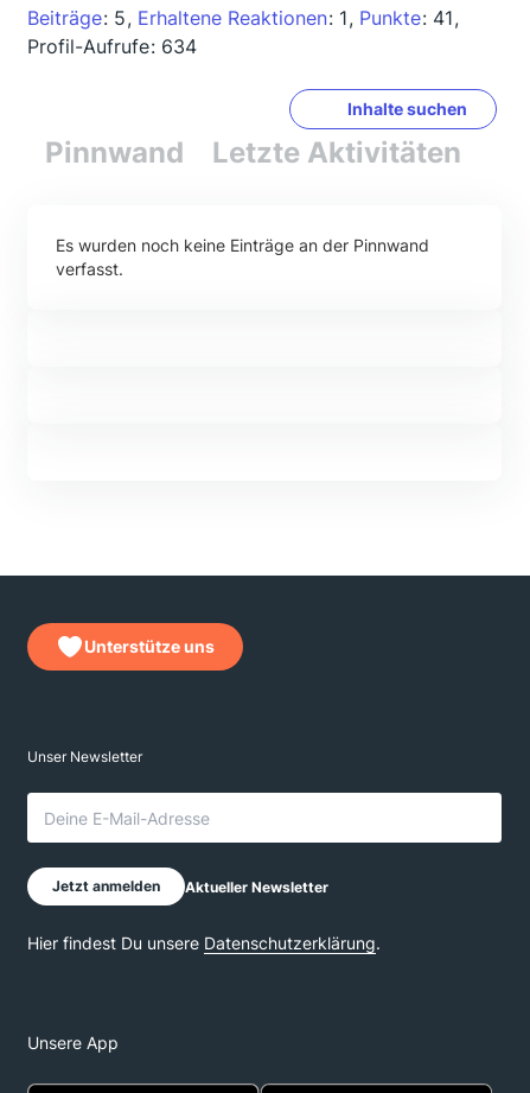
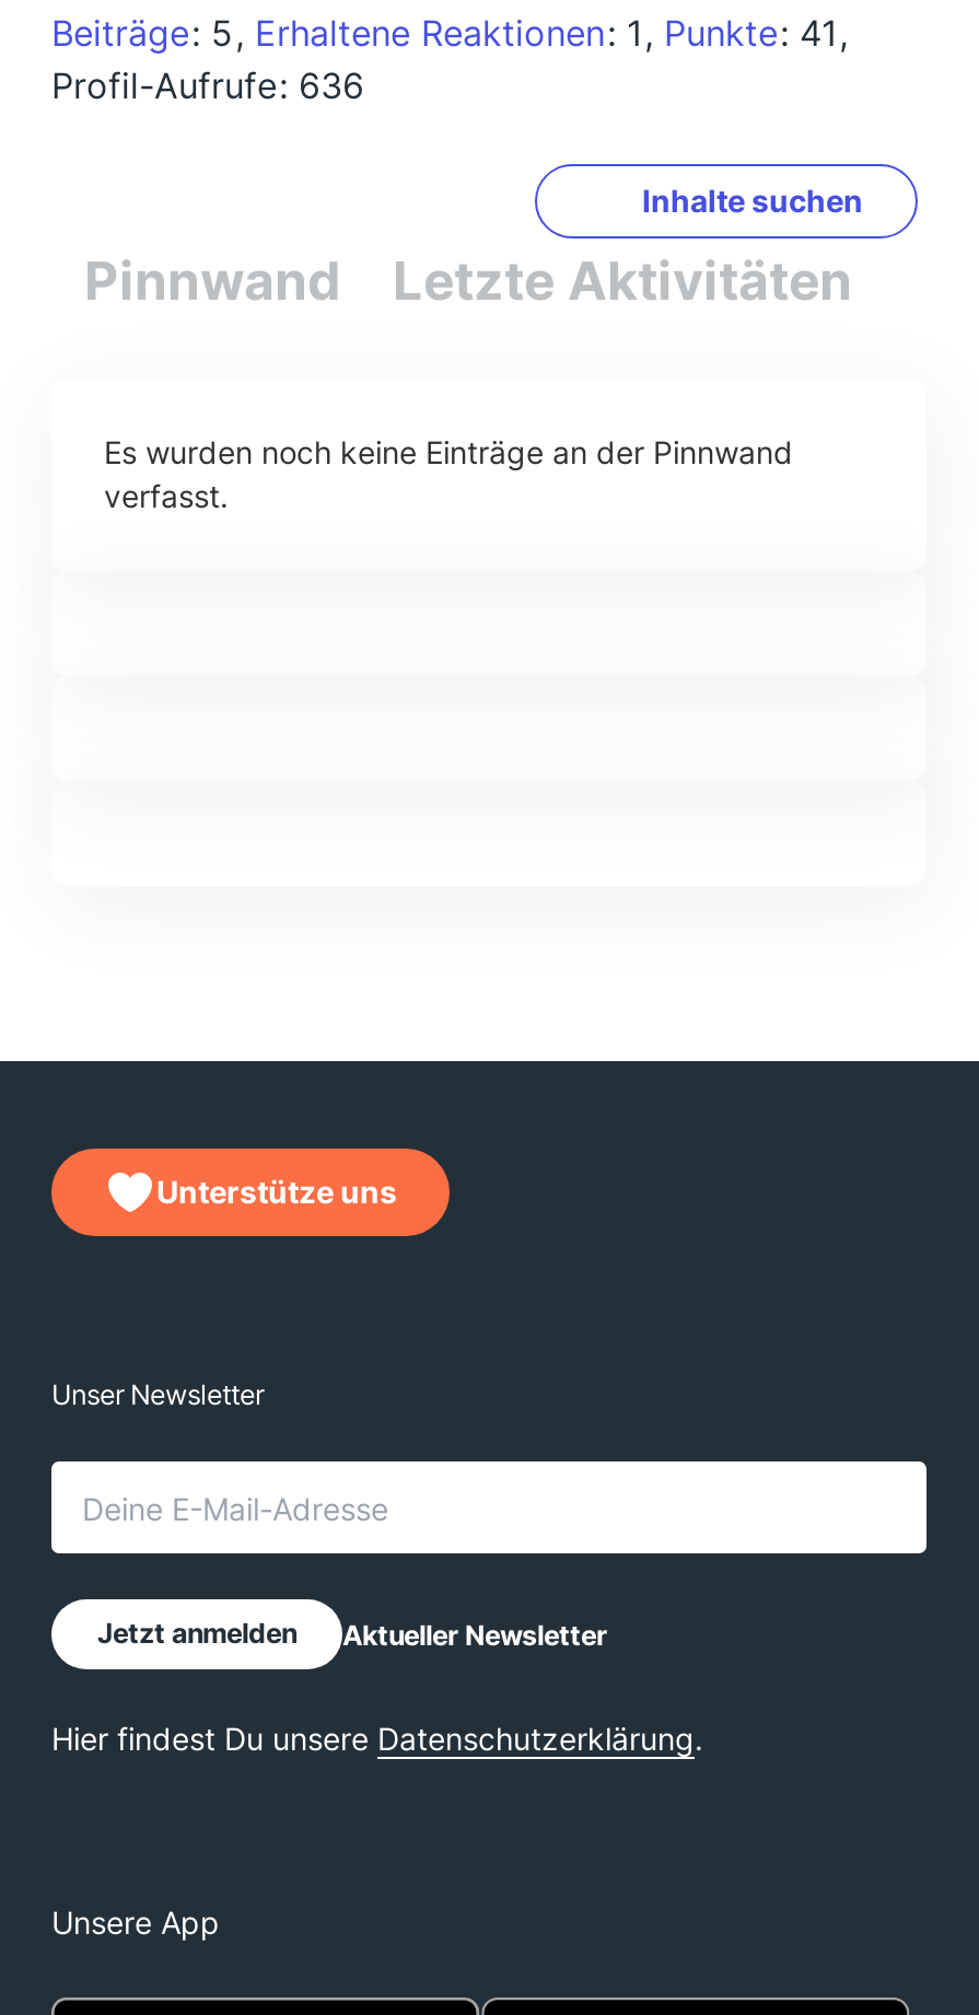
[27,35,197,59] Profil-Aufrufe 634 -> [51,64,364,108] Profil-Aufrufe 636

